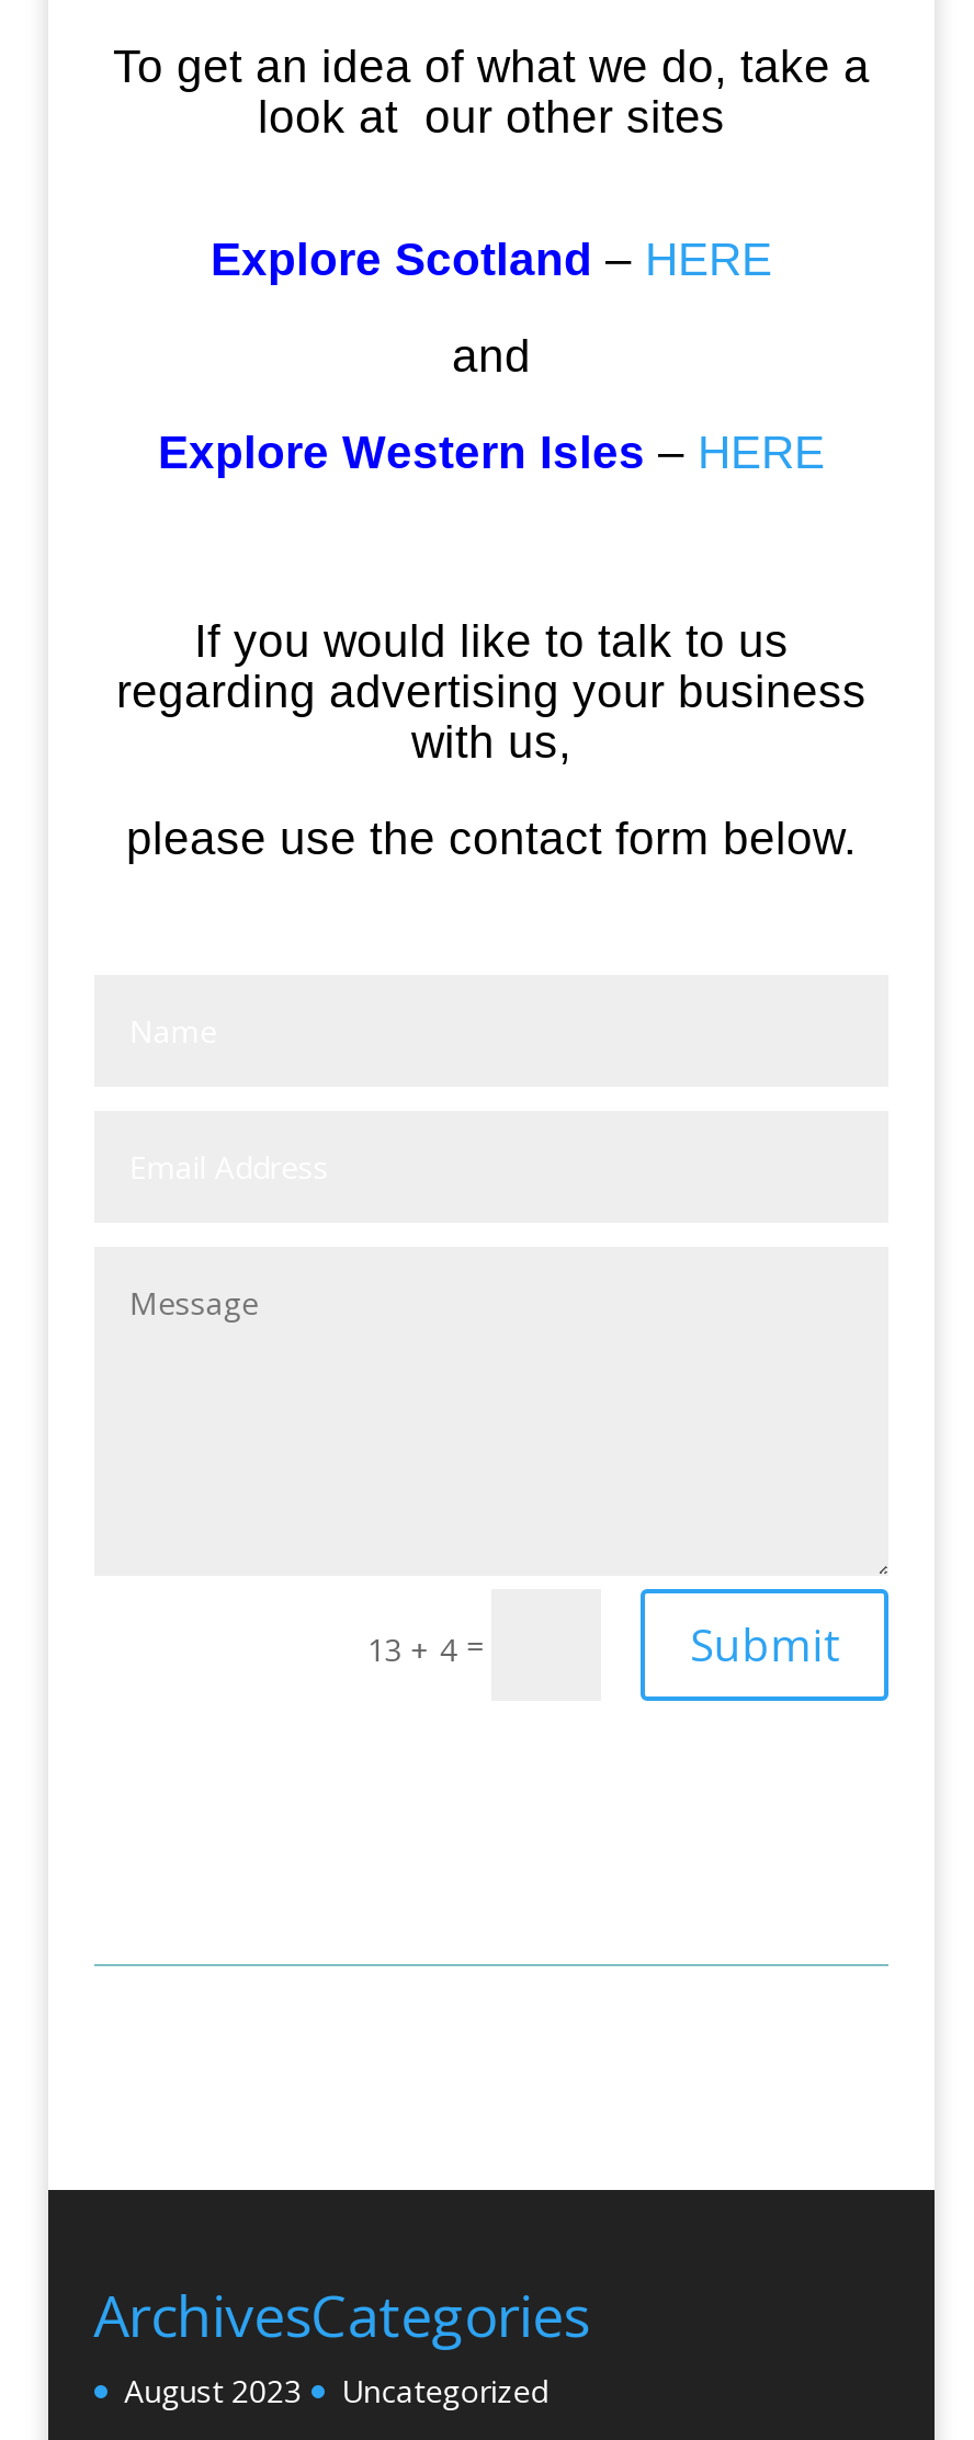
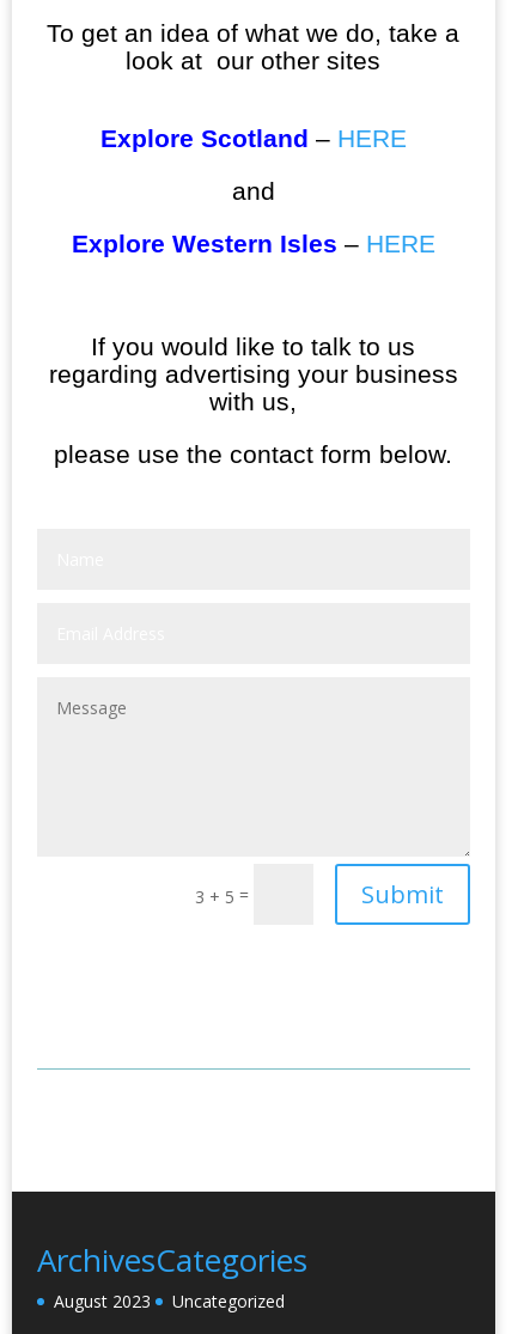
[367,1624,492,1670] 13 + 4 = -> [195,883,254,908] 3 + 5 =

